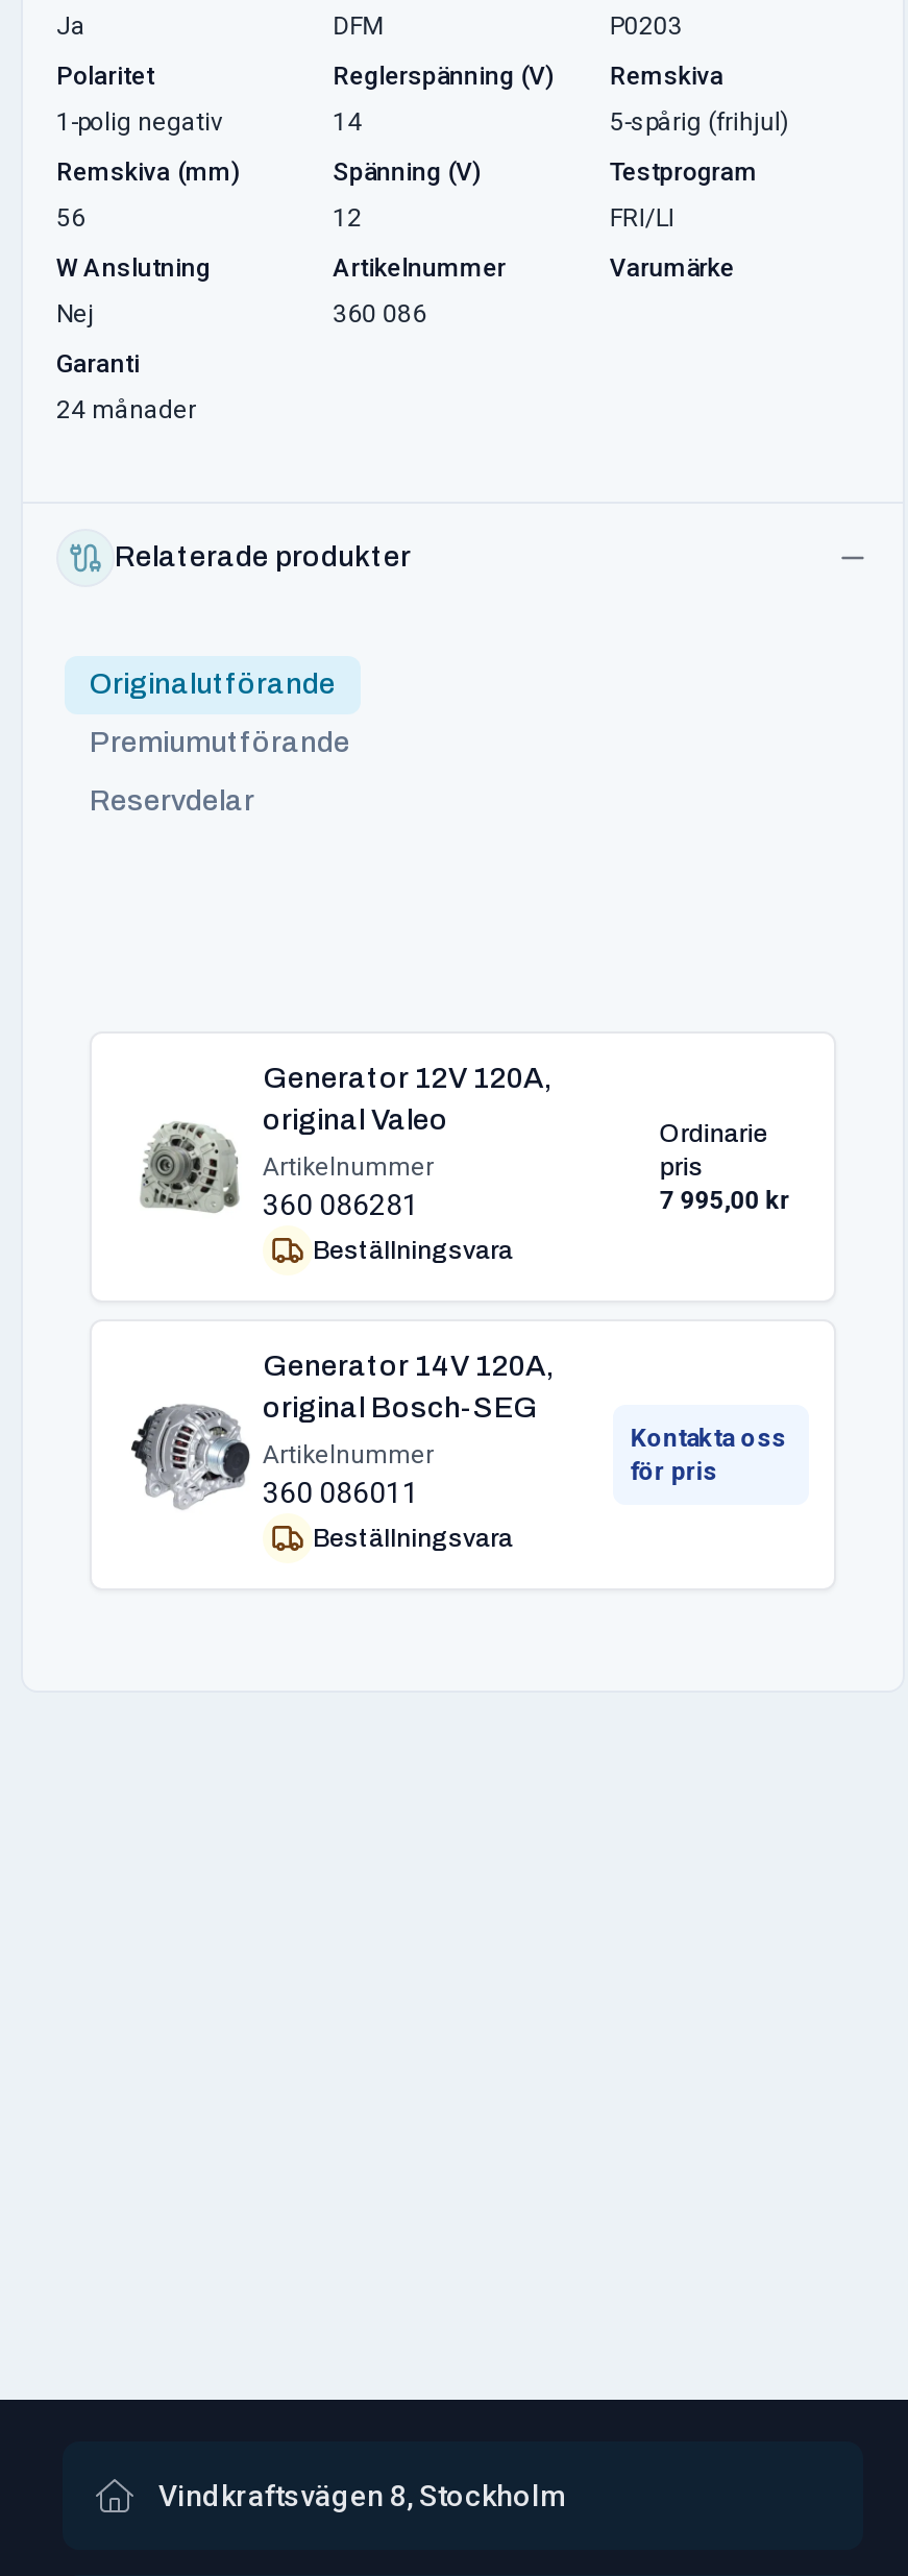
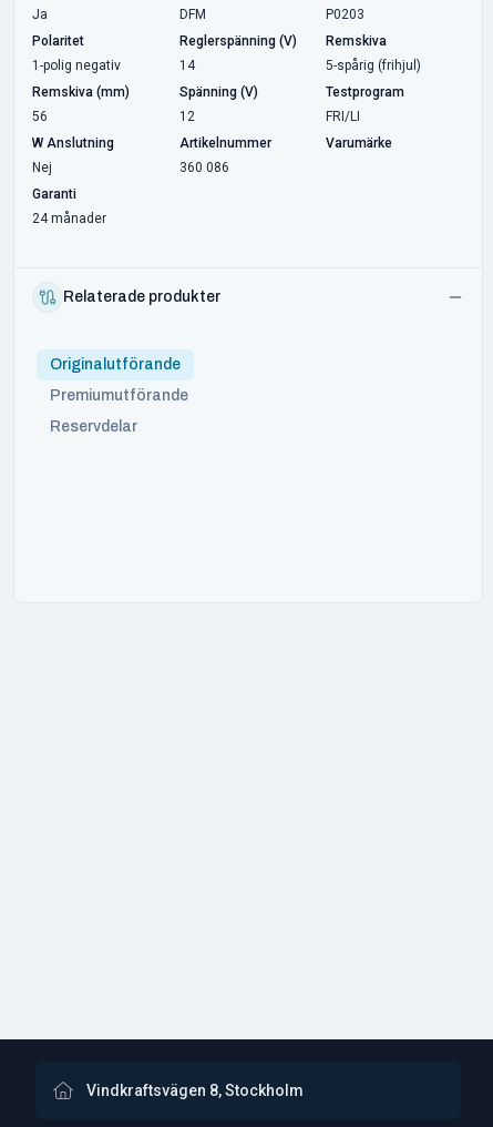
[142,1064,553,1266] [image] | Generator 12V 120A, | original Valeo | Artikelnummer | 360 086281 | Beställningsvara -> none
[659,1120,791,1216] Ordinarie | pris | 7 995,00 kr -> none
[129,1351,555,1554] [image] | Generator 14V 120A, | original Bosch-SEG | Artikelnummer | 360 086011 | Beställningsvara -> none
[630,1424,786,1487] Kontakta oss | för pris -> none

